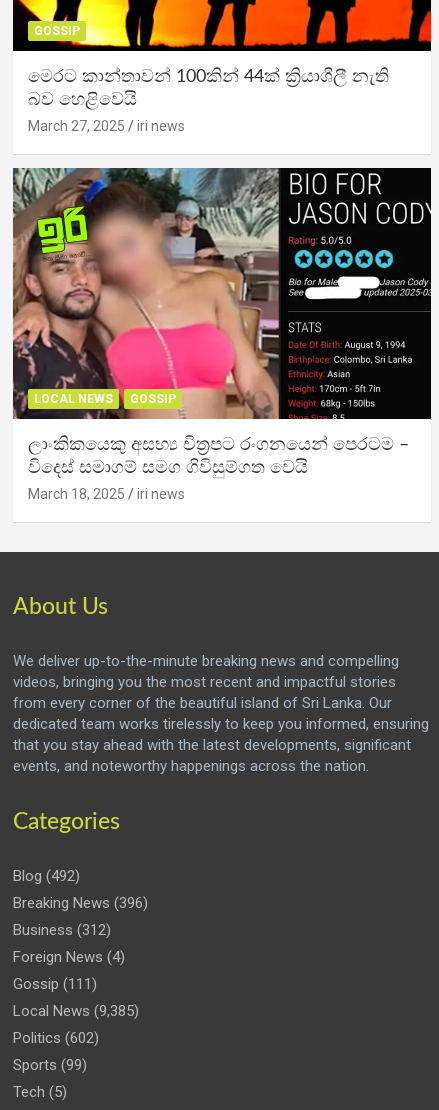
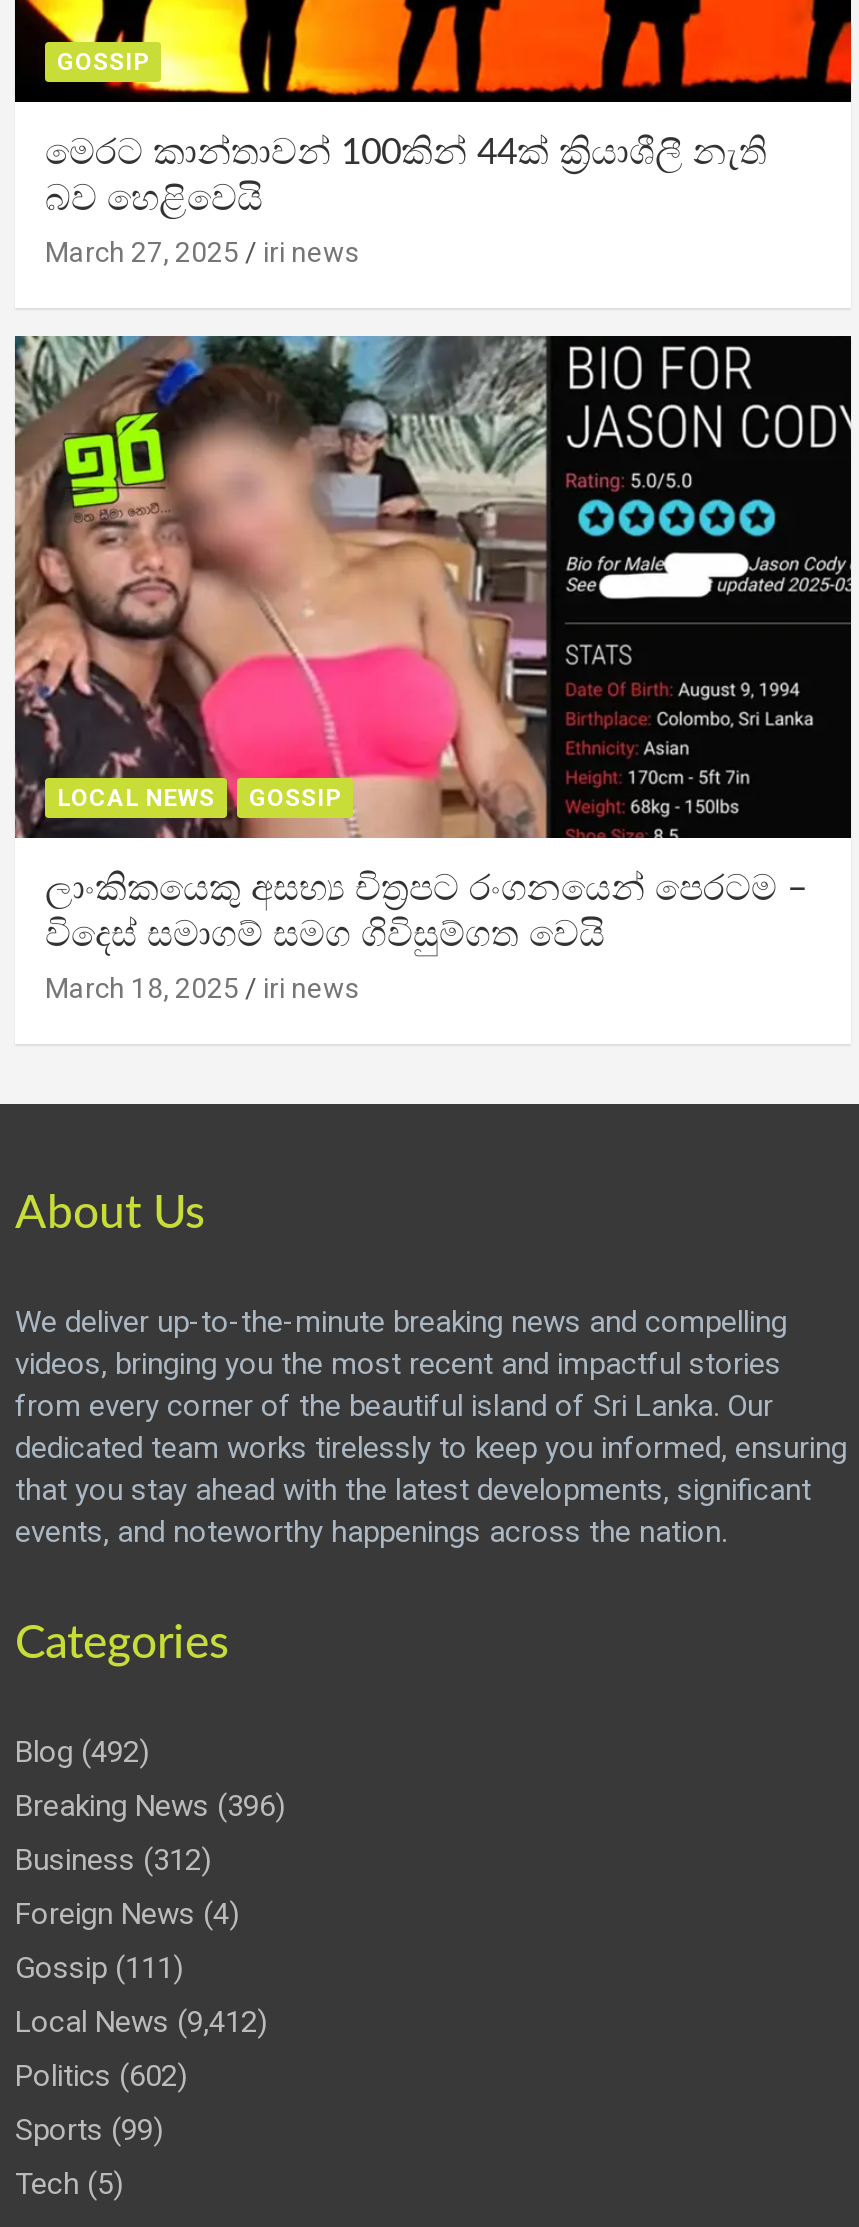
[13,1002,139,1020] Local News (9,385) -> [15,2004,267,2040] Local News (9,412)

